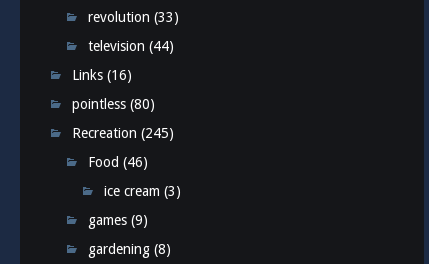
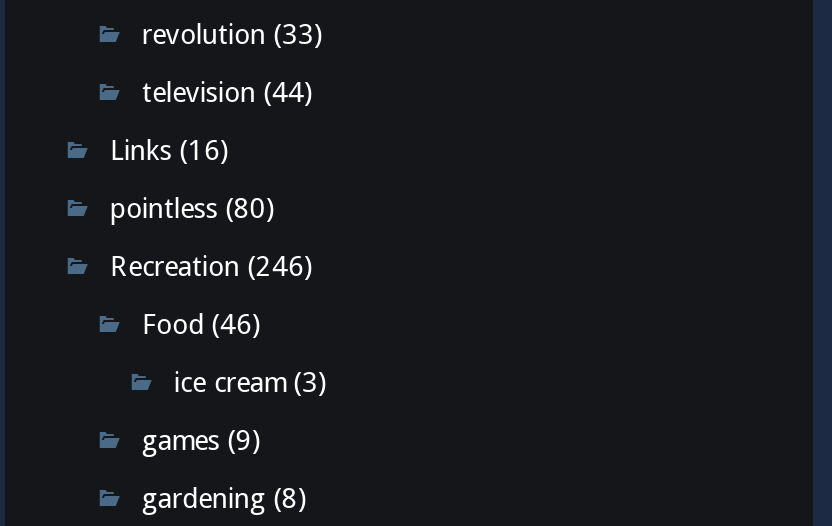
[72,125,174,141] Recreation (245) -> [110,250,314,282] Recreation (246)

